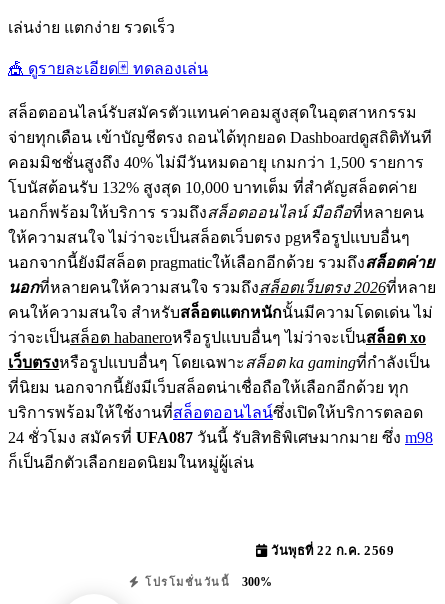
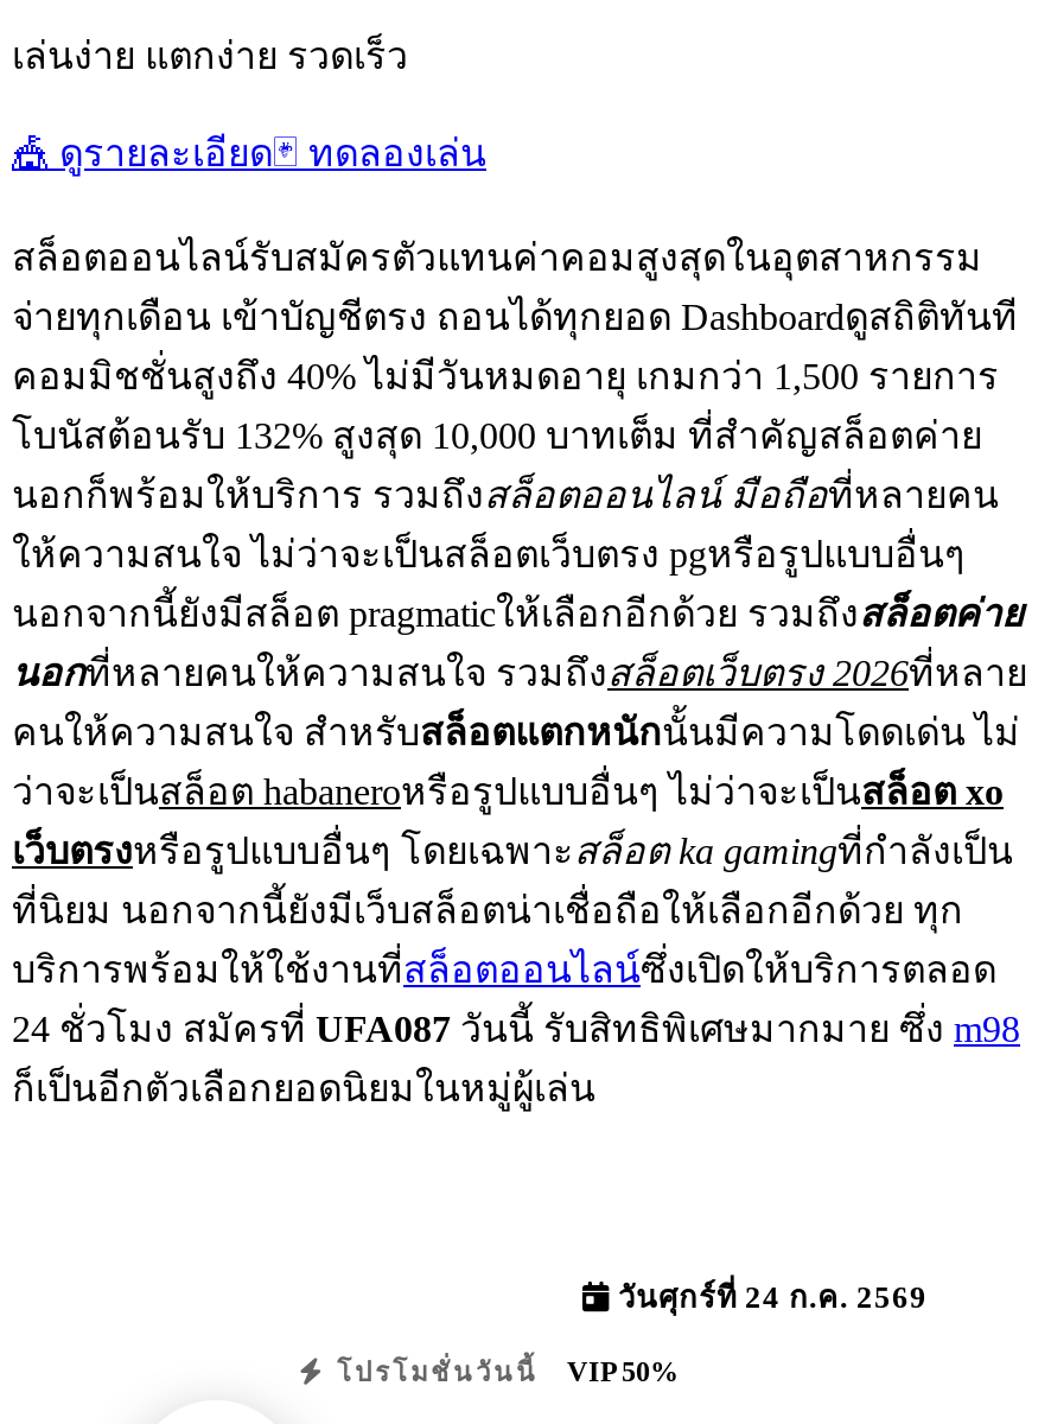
[267,544,394,558] วันพุธที่ 22 ก.ค. 2569 -> [610,1281,928,1314] วันศุกร์ที่ 24 ก.ค. 2569
[140,575,272,589] โปรโมชั่นวันนี้ 300% -> [326,1355,679,1388] โปรโมชั่นวันนี้ VIP 50%

